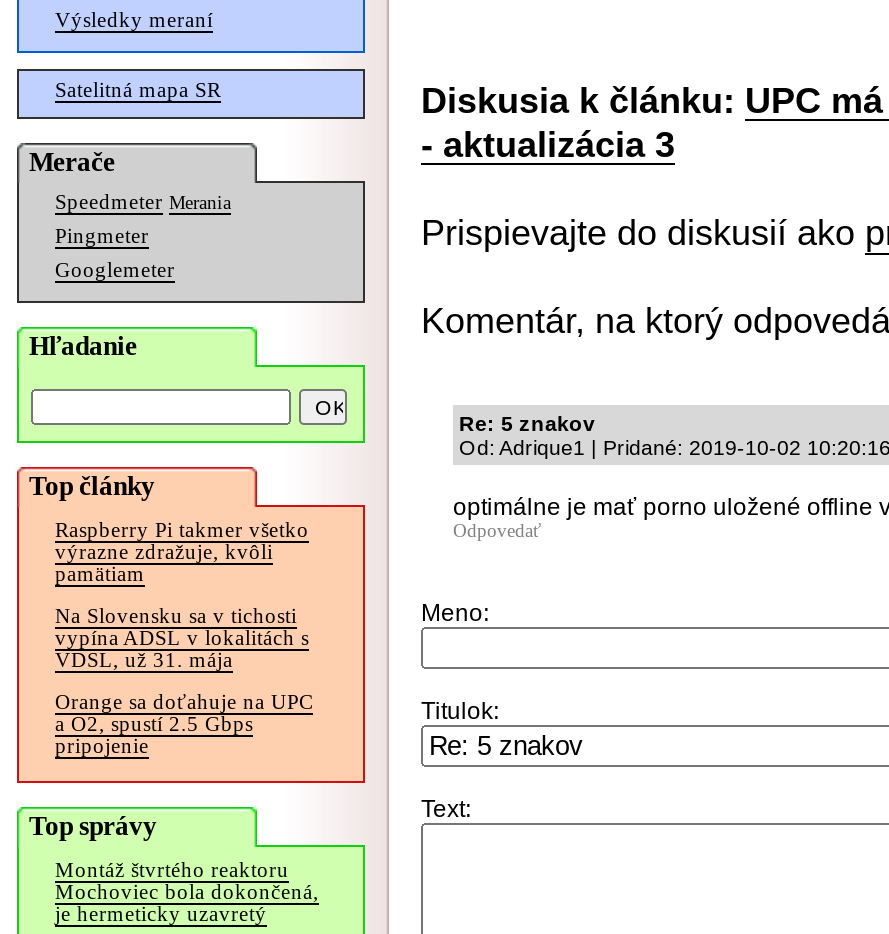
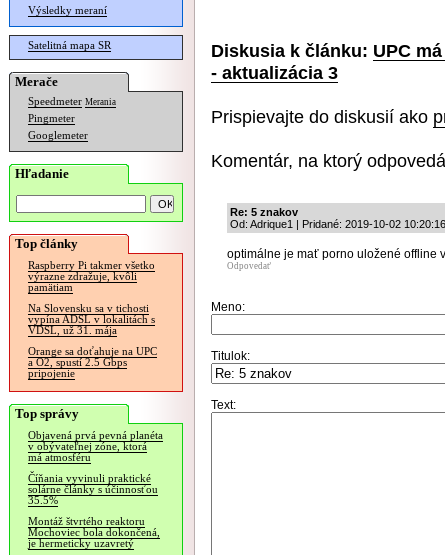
none -> [28,430,163,506] Objavená prvá pevná planéta | v obývateľnej zóne, ktorá | má atmosféru | Číňania vyvinuli praktické | solárne články s účinnosťou | 35.5%

